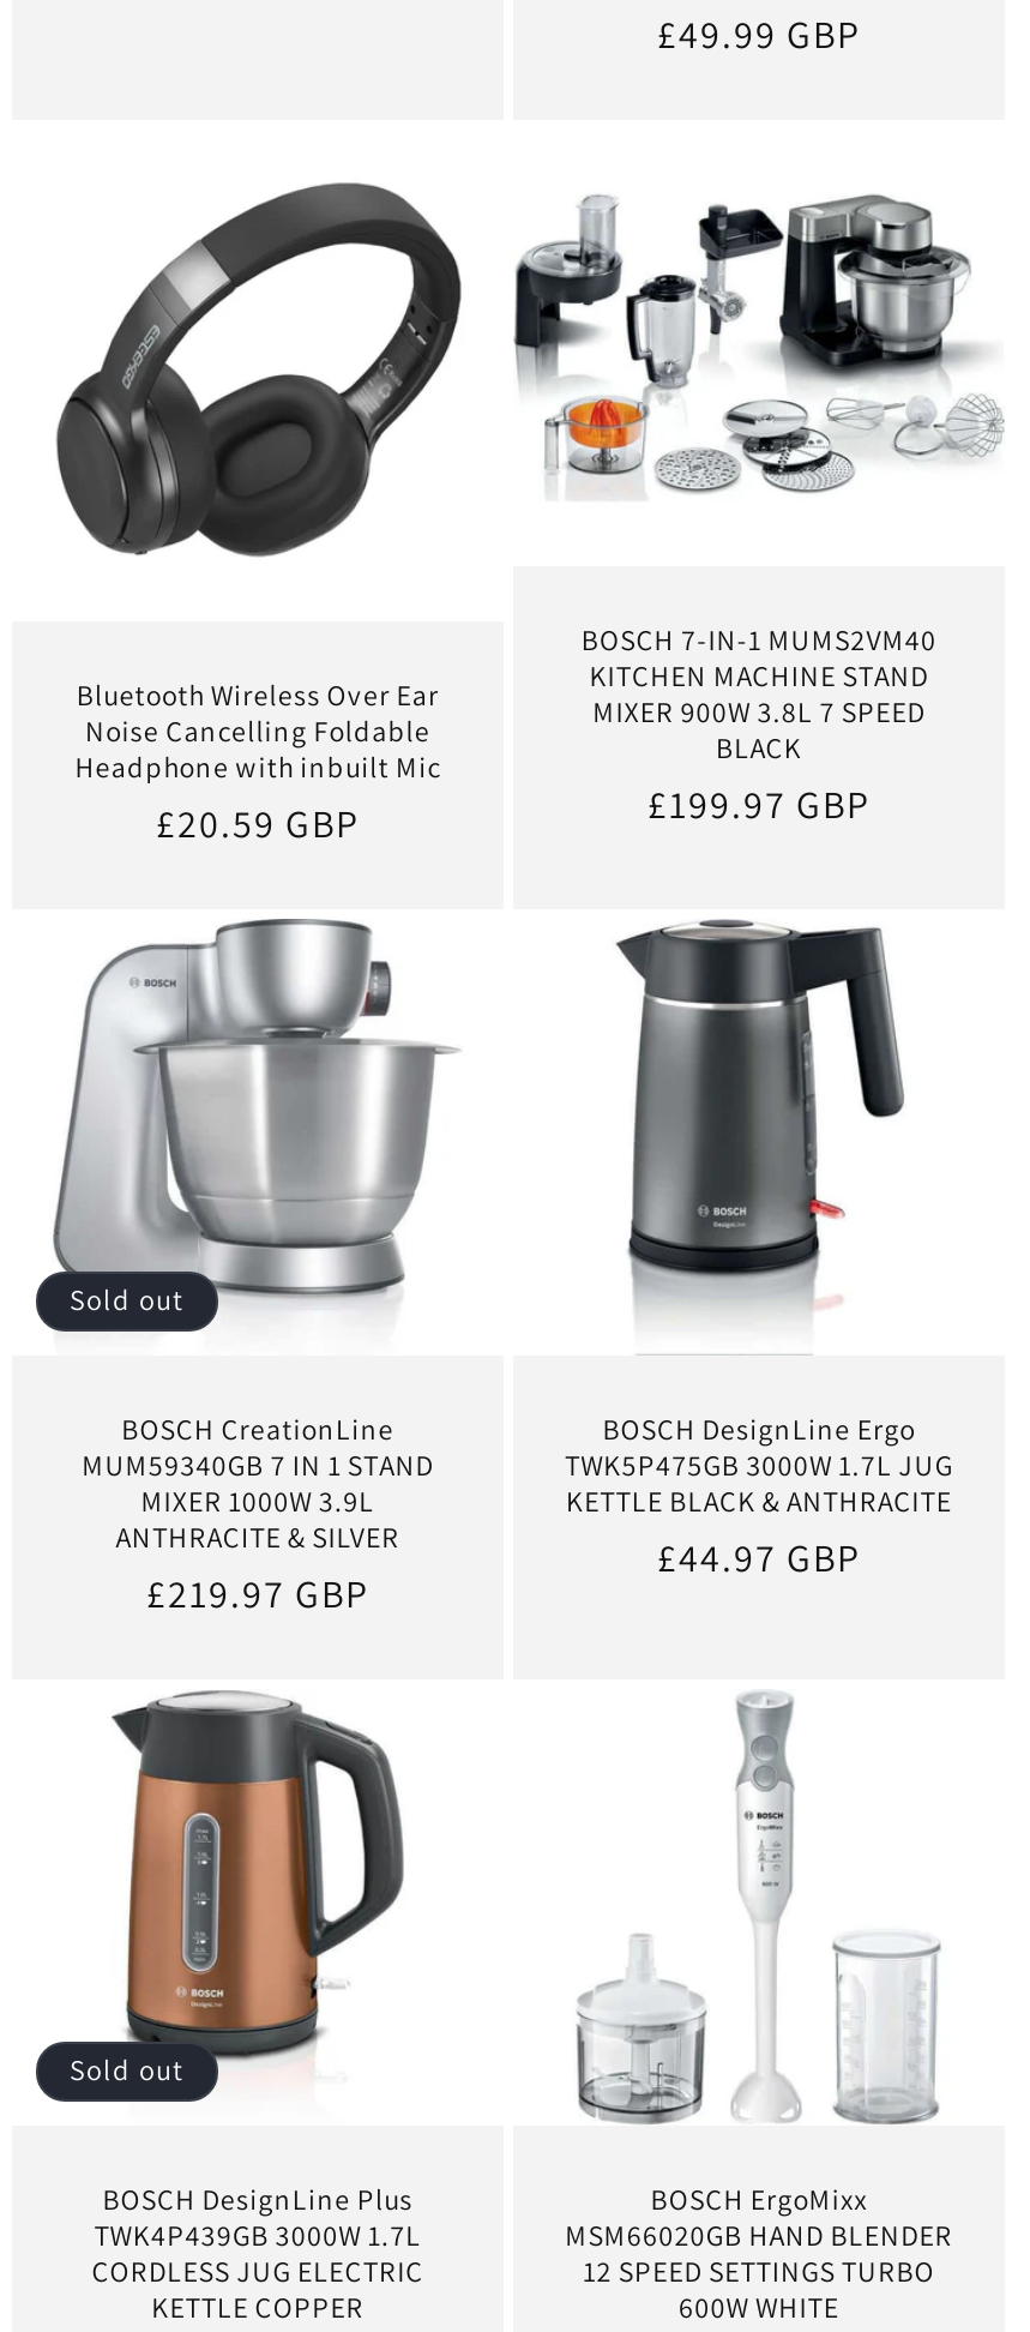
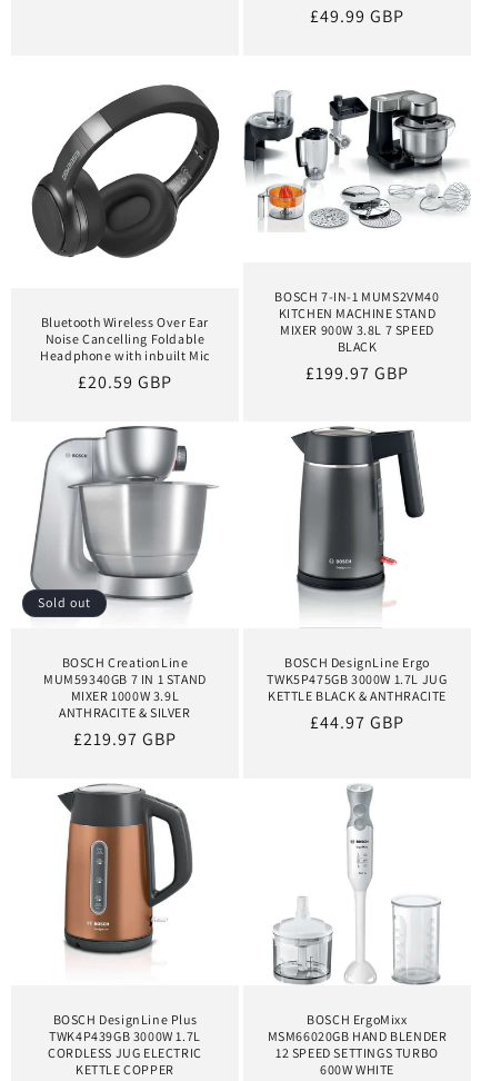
[70,2050,185,2086] Sold out -> none

